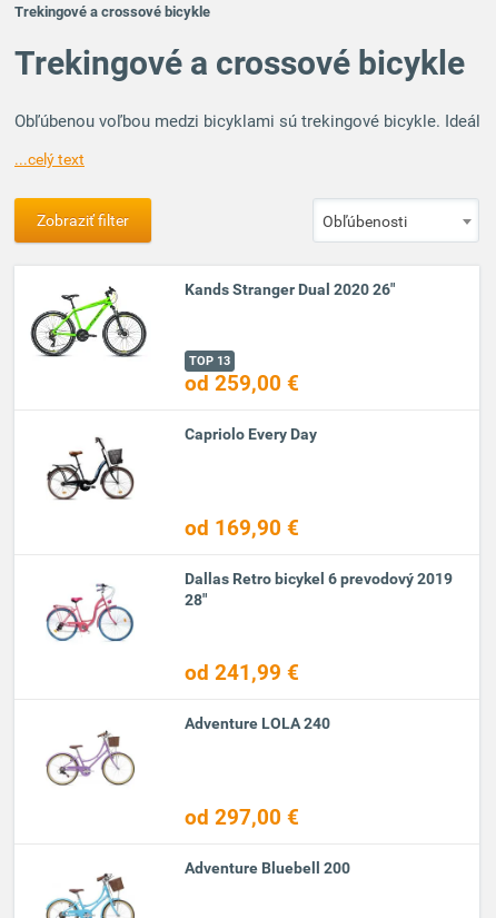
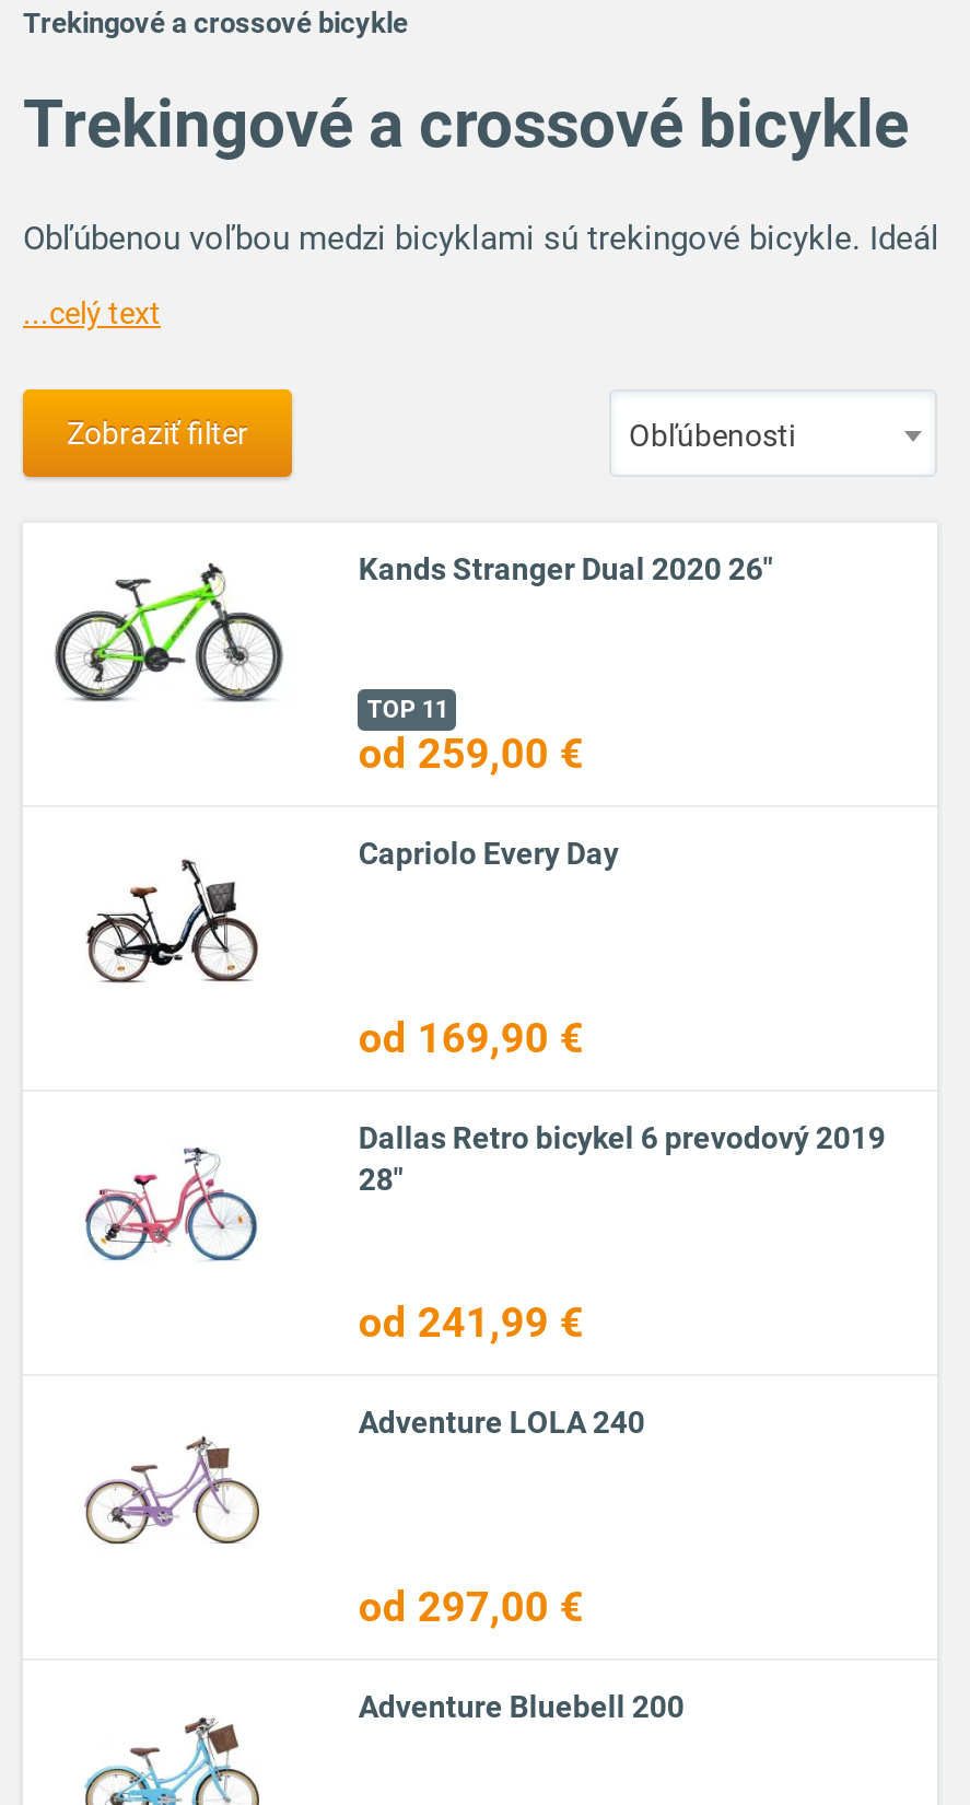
[189,354,231,368] TOP 13 -> [367,696,448,724] TOP 11

